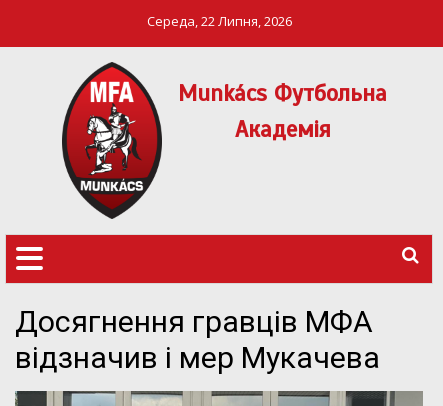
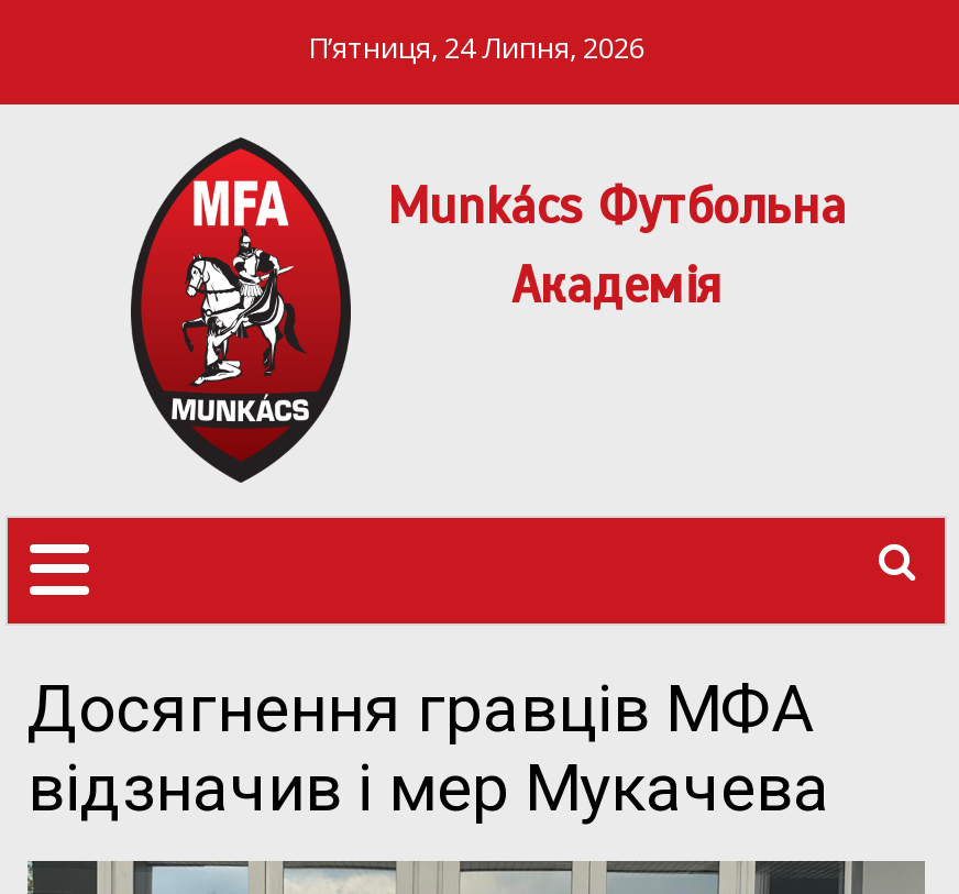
[146,12,291,30] Середа, 22 Липня, 2026 -> [308,27,644,67] П’ятниця, 24 Липня, 2026

